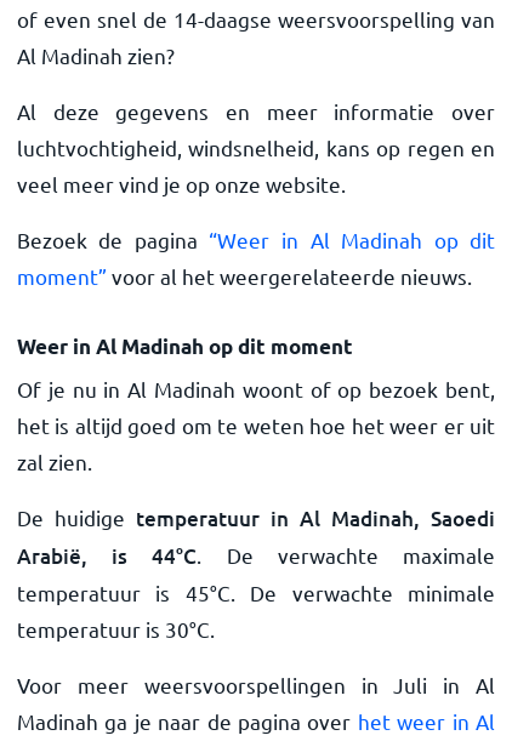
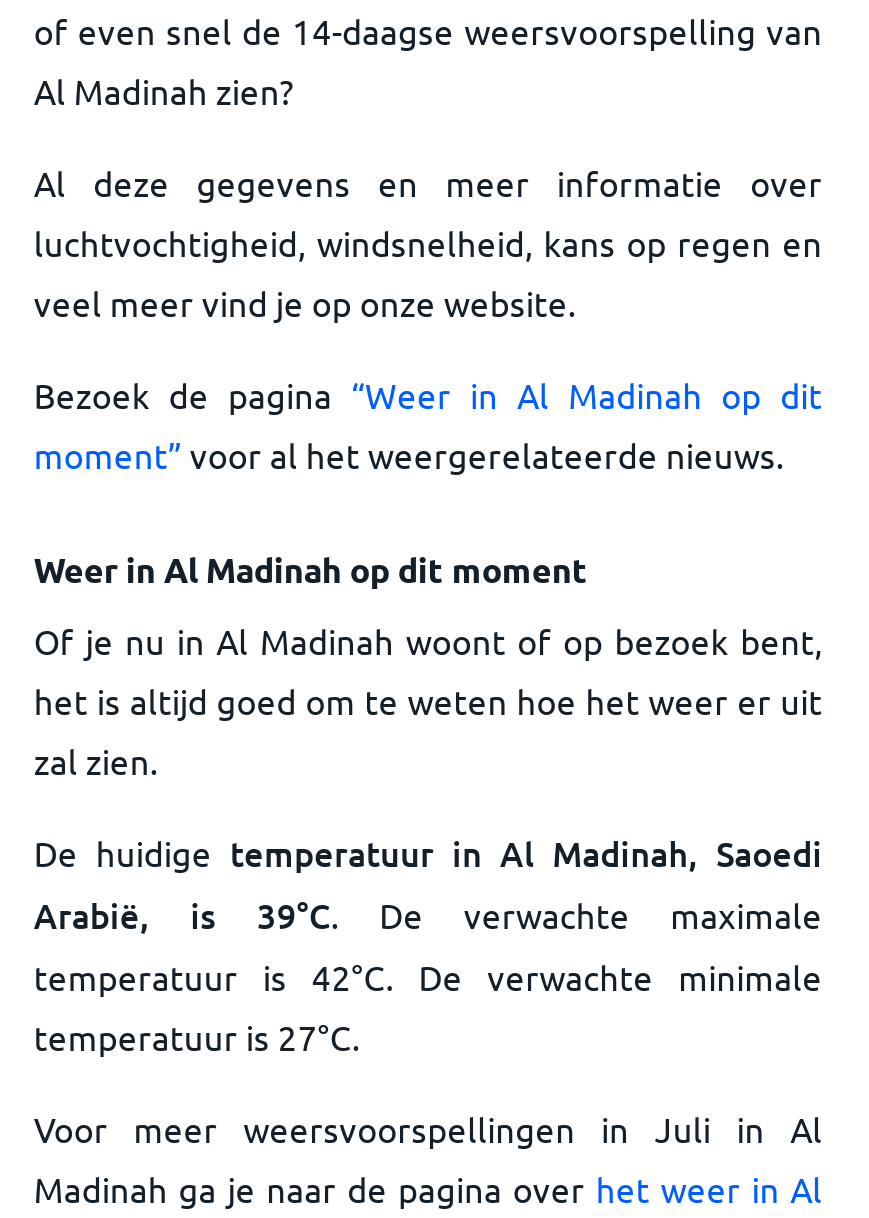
[17,542,495,570] Arabië, is 44°C. De verwachte maximale -> [34,893,822,939] Arabië, is 39°C. De verwachte maximale
[17,580,495,605] temperatuur is 45°C. De verwachte minimale -> [34,955,822,997] temperatuur is 42°C. De verwachte minimale
[17,616,215,642] temperatuur is 30°C. -> [34,1015,360,1057] temperatuur is 27°C.

